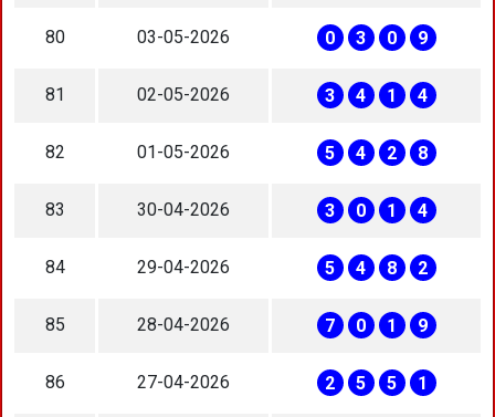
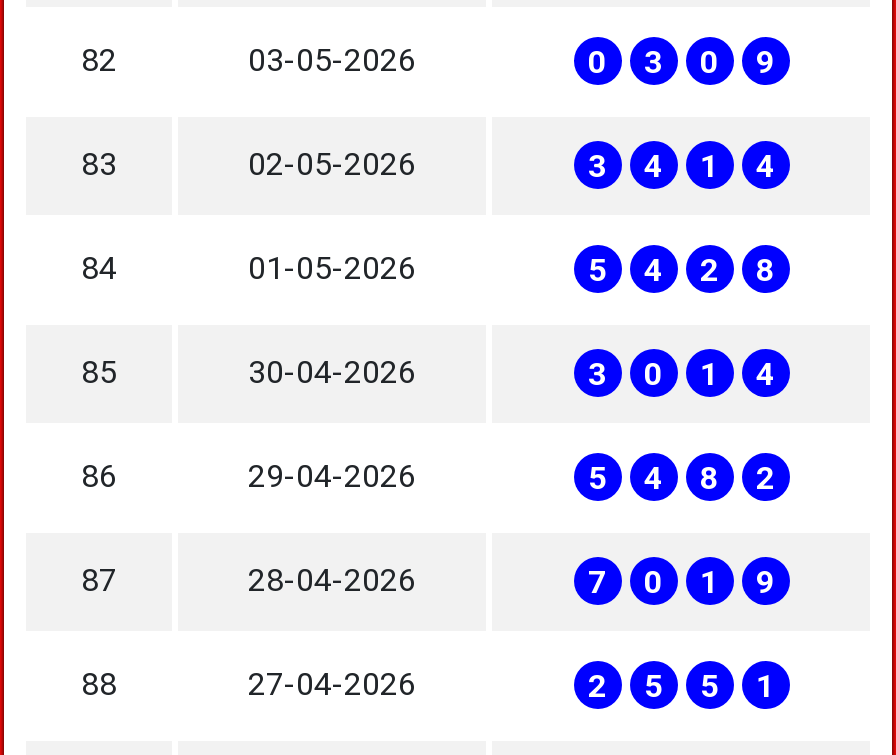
[45,27,65,48] 80 -> [81,41,117,79] 82
[45,84,65,105] 81 -> [81,145,117,183] 83
[45,142,65,163] 82 -> [81,249,117,287] 84
[45,199,65,220] 83 -> [81,353,117,391] 85
[45,257,65,278] 84 -> [81,457,117,495] 86
[45,314,65,335] 85 -> [81,561,117,599] 87
[45,372,65,393] 86 -> [81,665,117,703] 88

